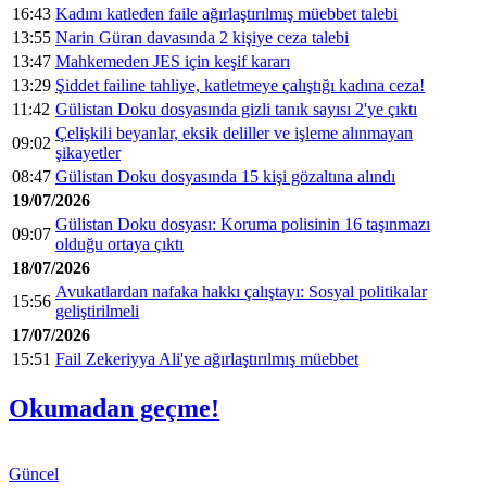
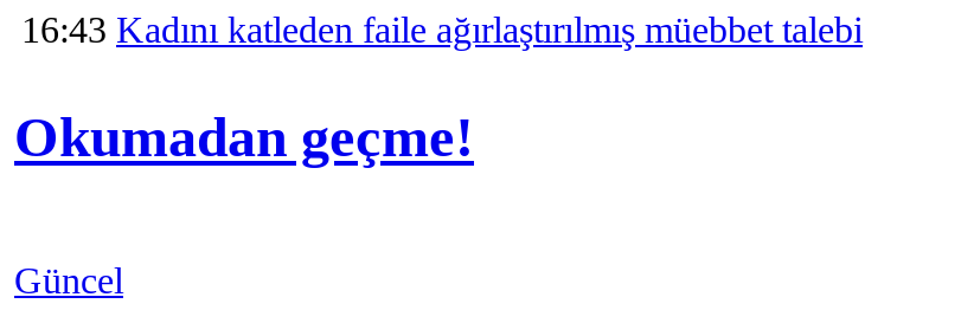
[12,29,425,152] 13:55 Narin Güran davasında 2 kişiye ceza talebi | 13:47 Mahkemeden JES için keşif kararı | 13:29 Şiddet failine tahliye, katletmeye çalıştığı kadına ceza! | 11:42 Gülistan Doku dosyasında gizli tanık sayısı 2'ye çıktı | 09:02 -> none
[12,124,413,244] Çelişkili beyanlar, eksik deliller ve işleme alınmayan | şikayetler | 08:47 Gülistan Doku dosyasında 15 kişi gözaltına alındı | 19/07/2026 | 09:07 -> none
[12,215,430,311] Gülistan Doku dosyası: Koruma polisinin 16 taşınmazı | olduğu ortaya çıktı | 18/07/2026 | 15:56 -> none
[12,283,427,368] Avukatlardan nafaka hakkı çalıştayı: Sosyal politikalar | geliştirilmeli | 17/07/2026 | 15:51 Fail Zekeriyya Ali'ye ağırlaştırılmış müebbet -> none

